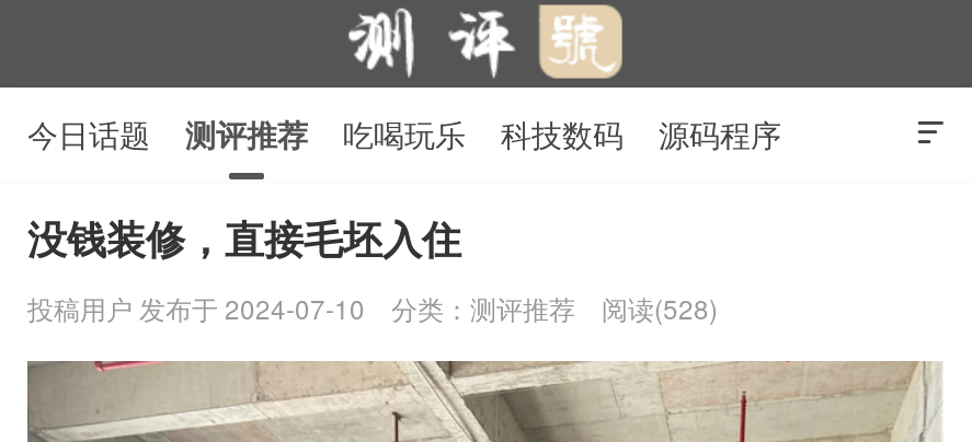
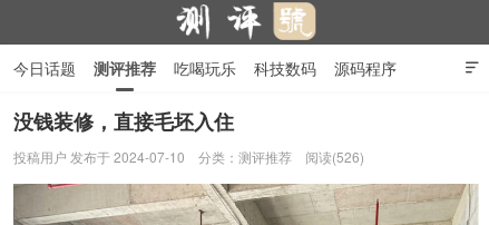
[27,289,718,326] 投稿用户发布于 2024-07-10 分类：测评推荐 阅读(528) -> [13,147,364,166] 投稿用户发布于 2024-07-10 分类：测评推荐 阅读(526)

